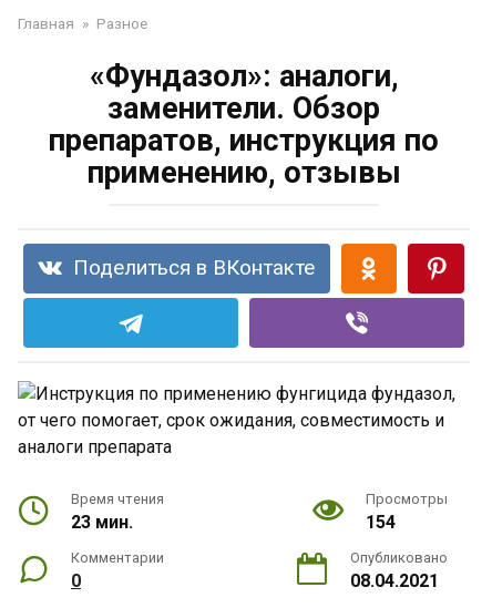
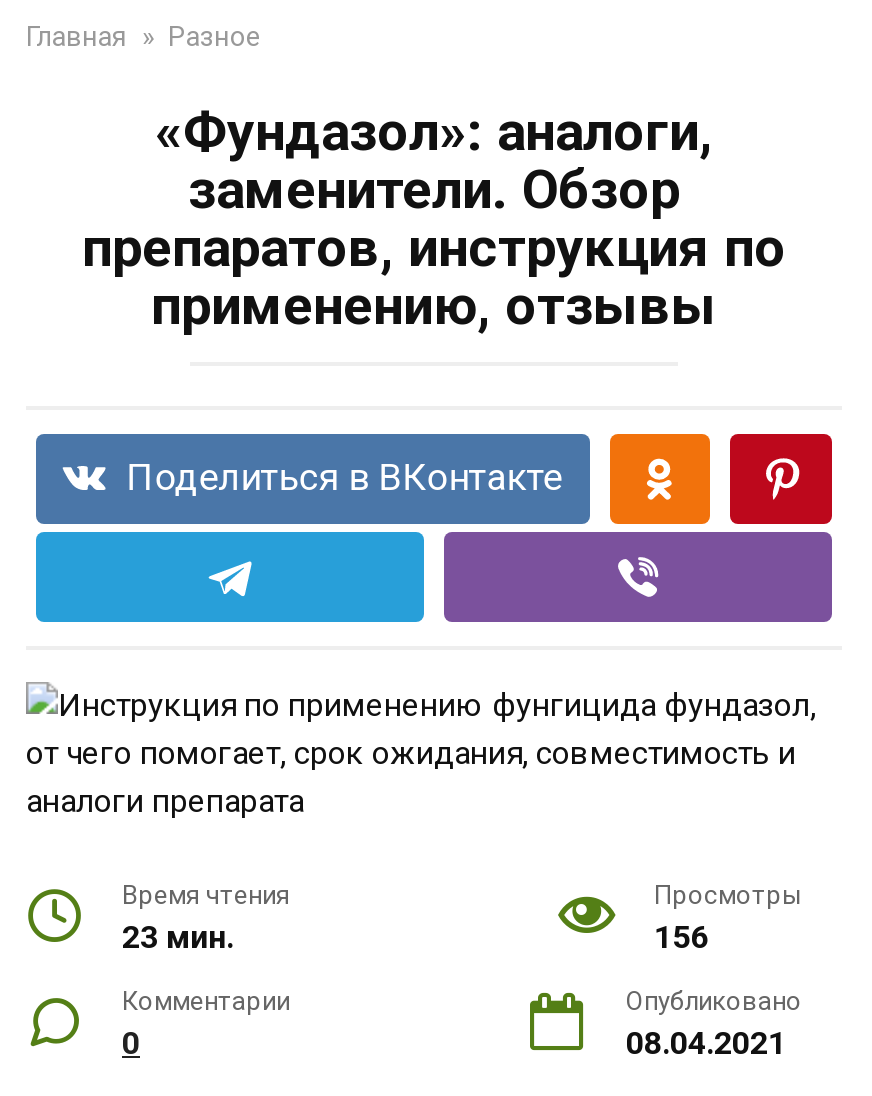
[366,512,396,533] 154 -> [654,918,708,956] 156

